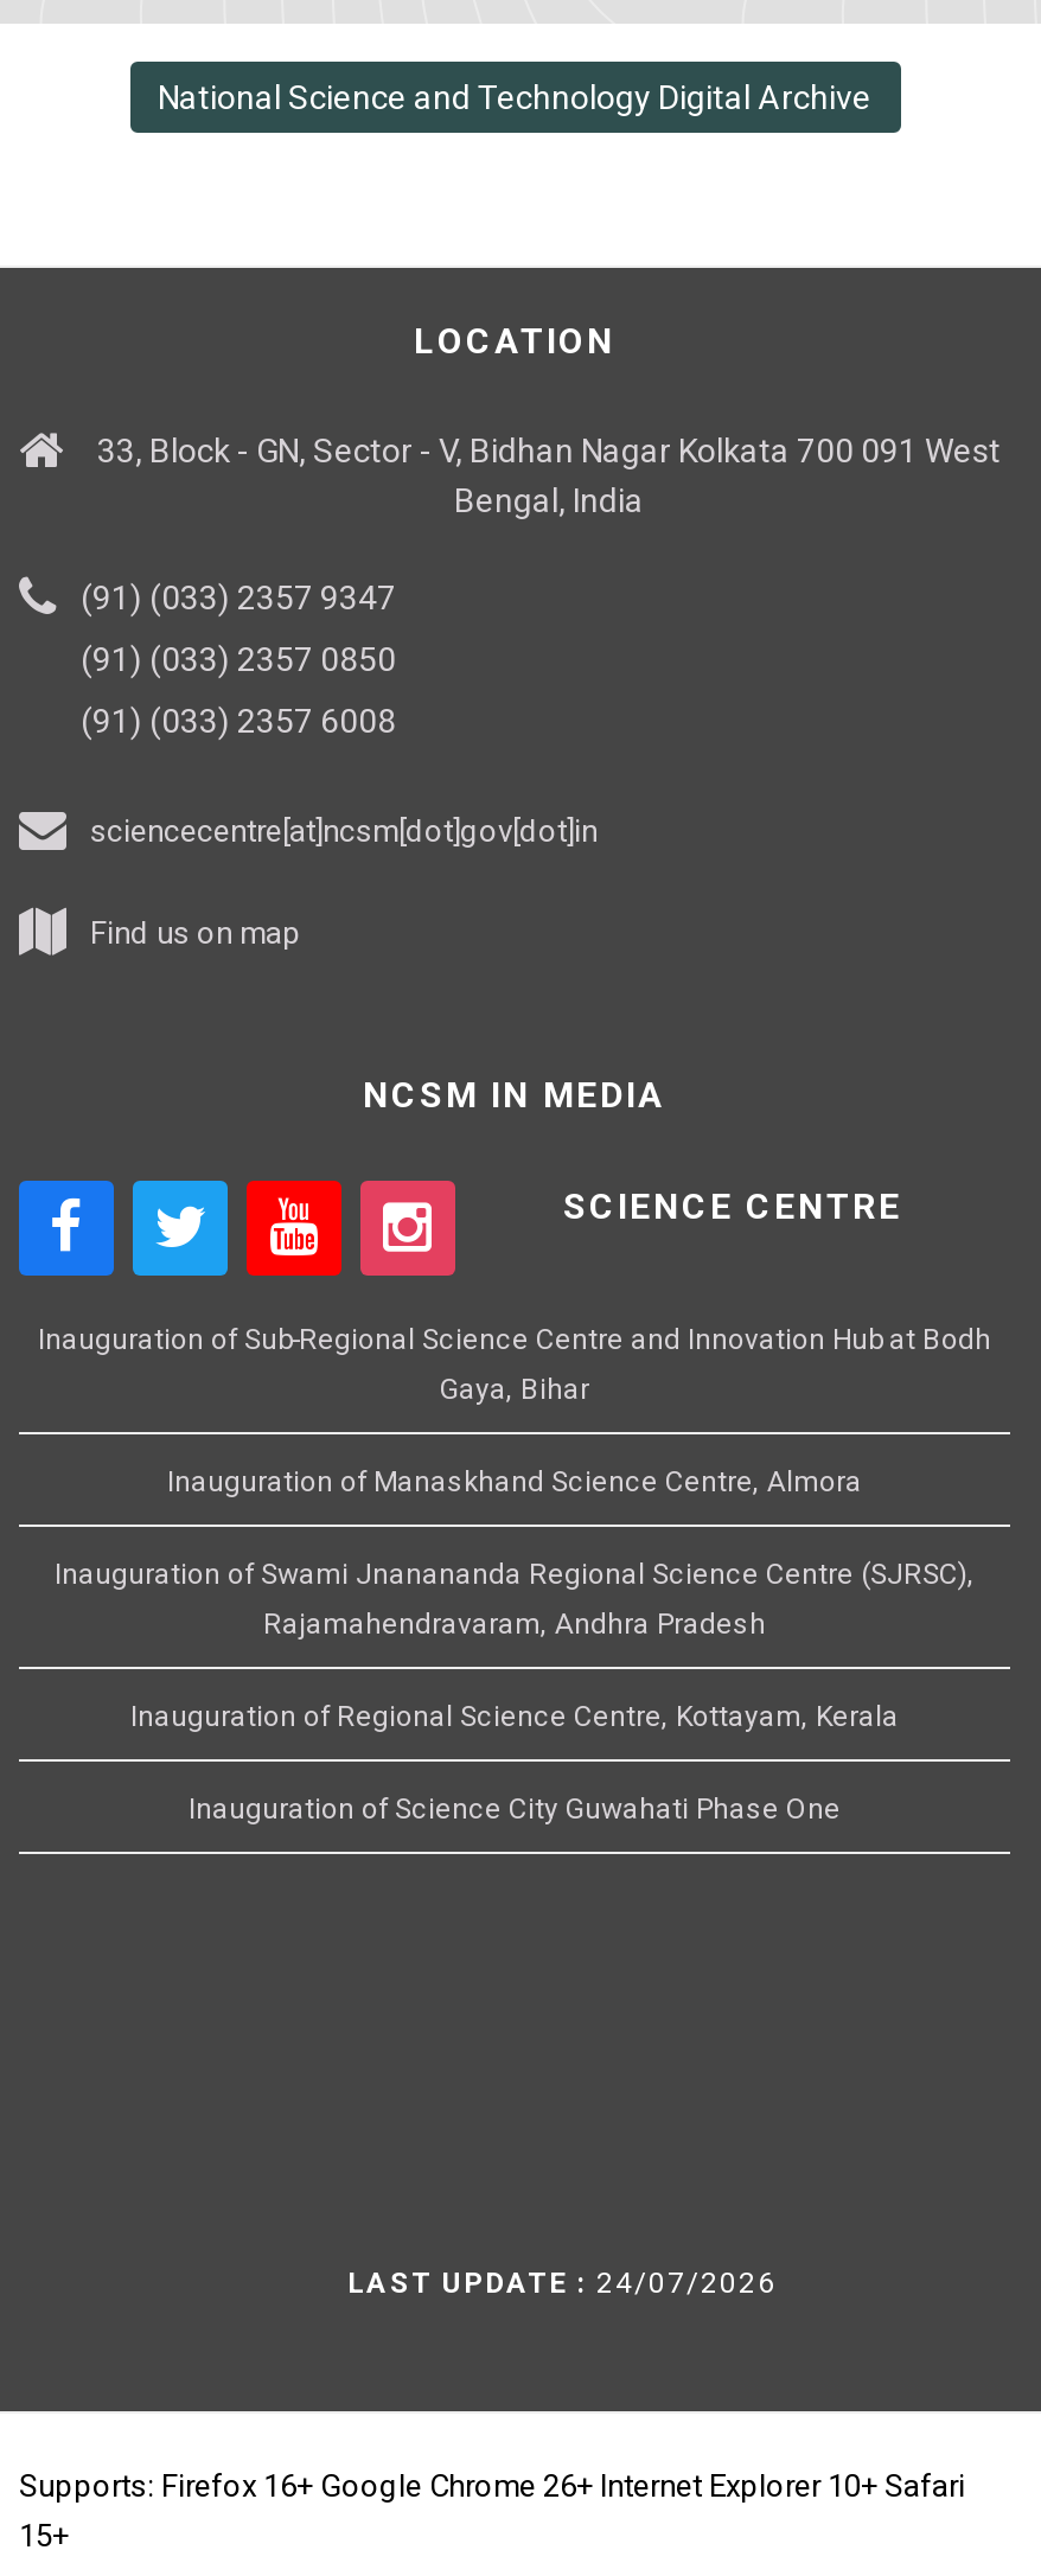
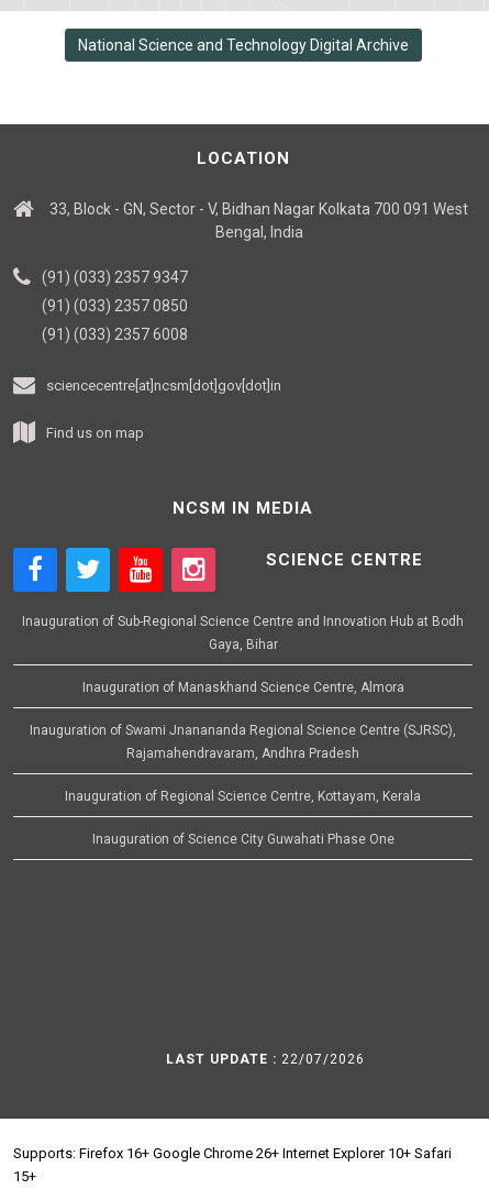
[347,2266,777,2299] LAST UPDATE : 24/07/2026 -> [165,1051,364,1067] LAST UPDATE : 22/07/2026

